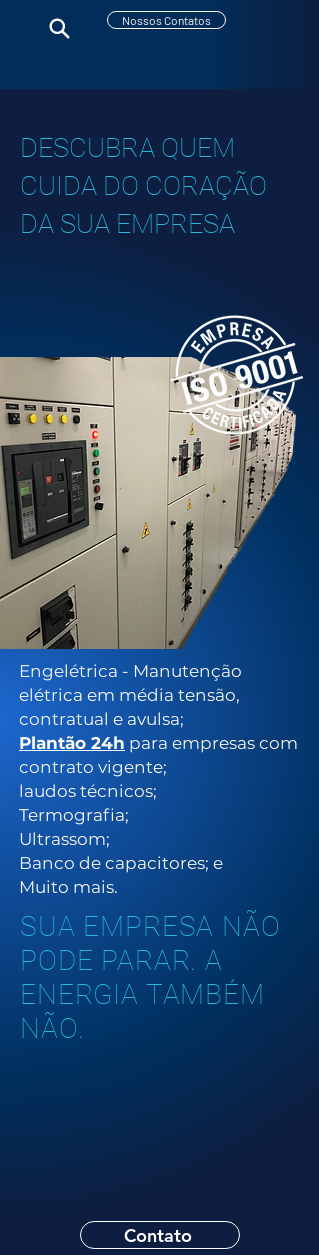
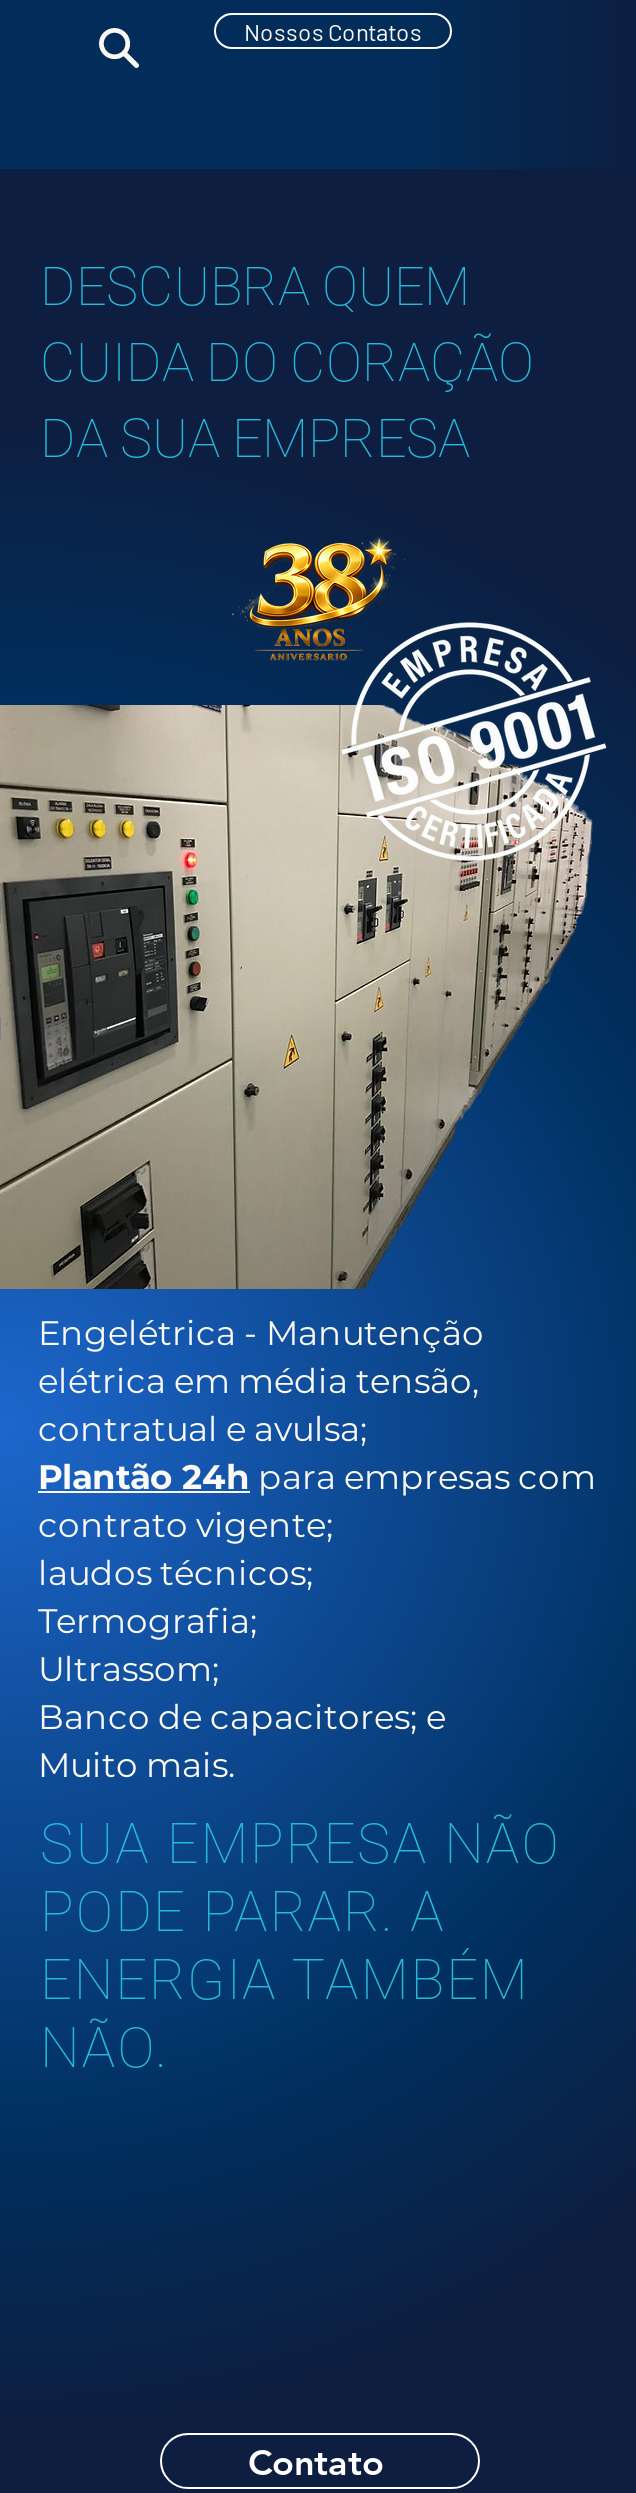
none -> [246,537,392,661] [image]

